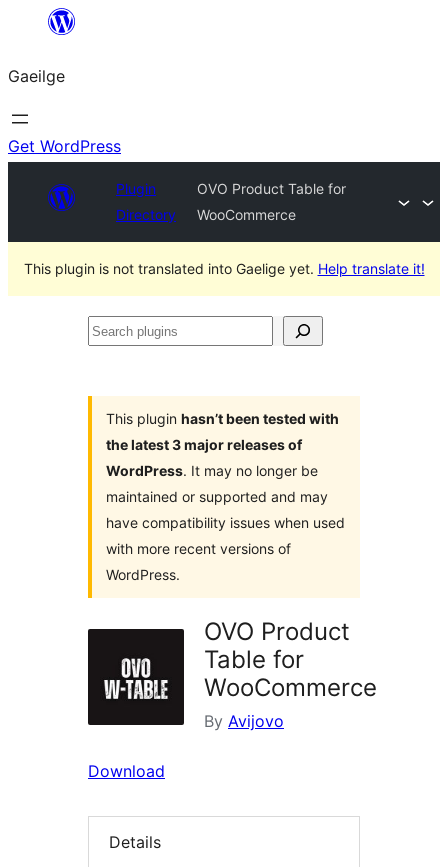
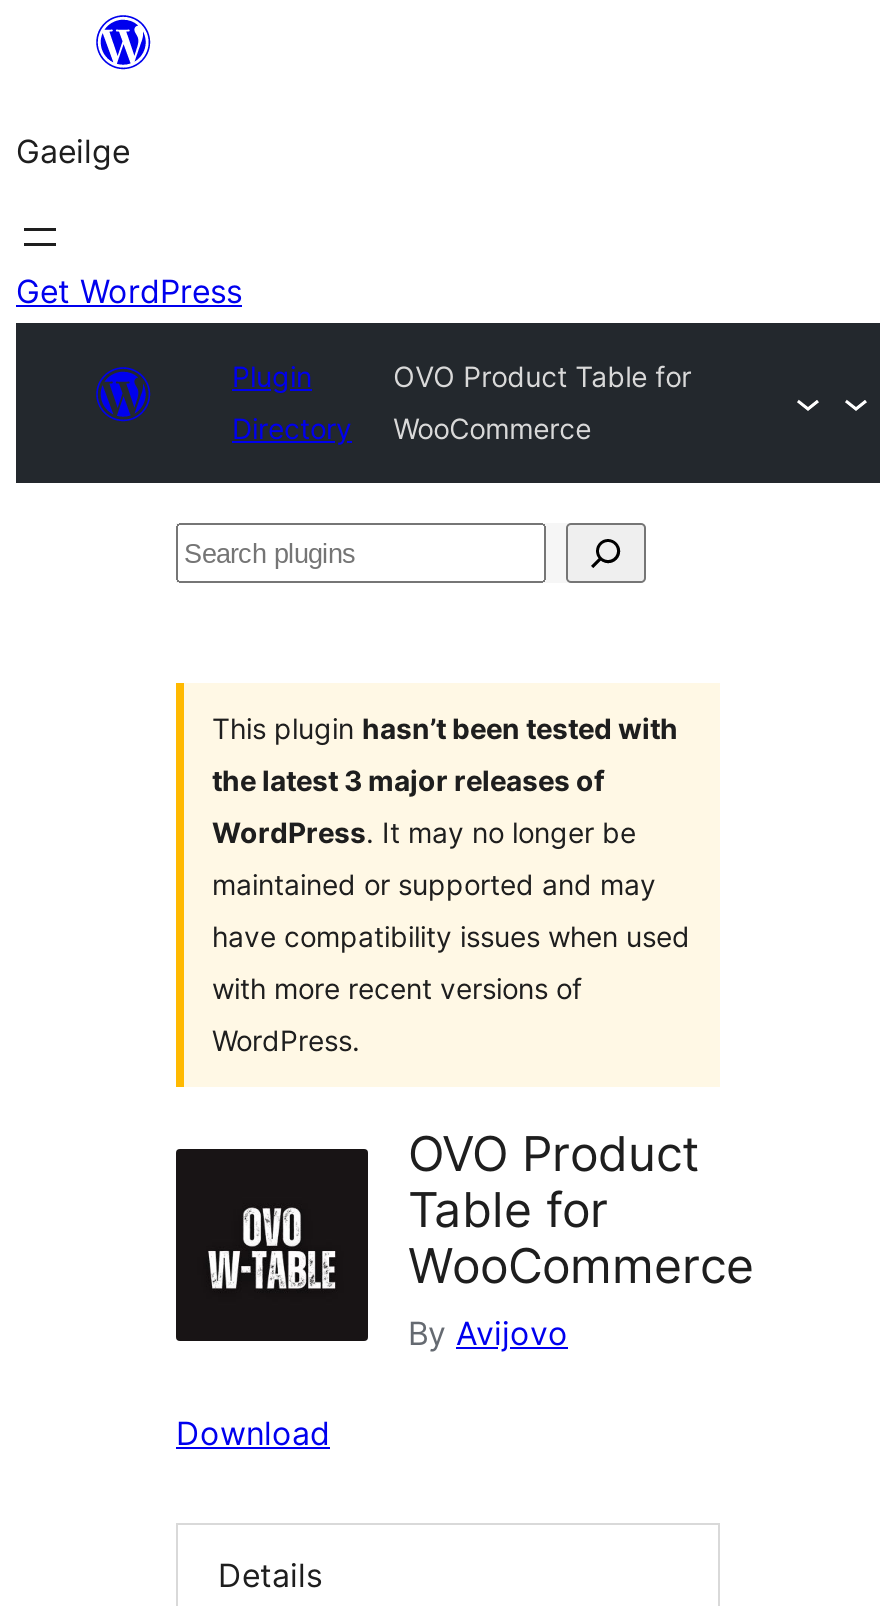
[23,260,424,277] This plugin is not translated into Gaelige yet. Help translate it! -> none

